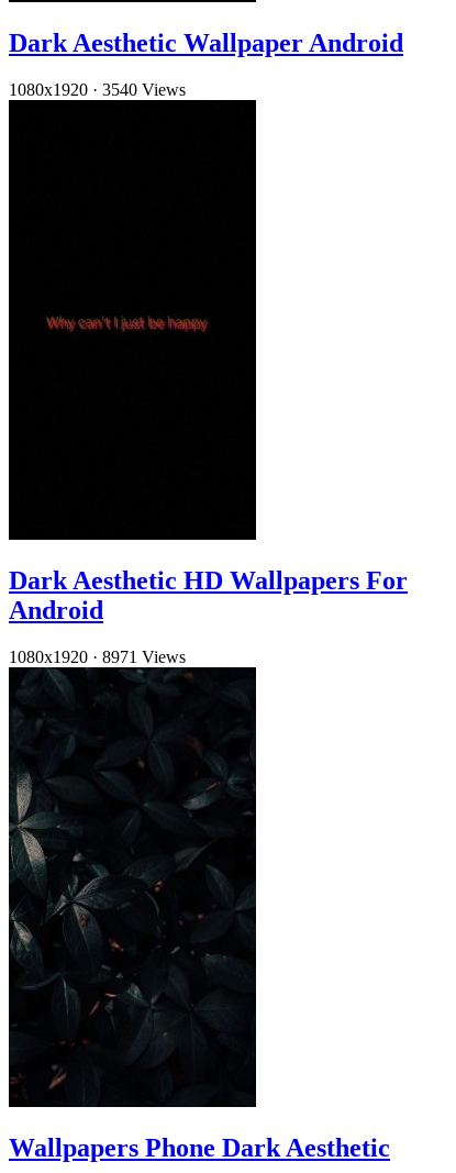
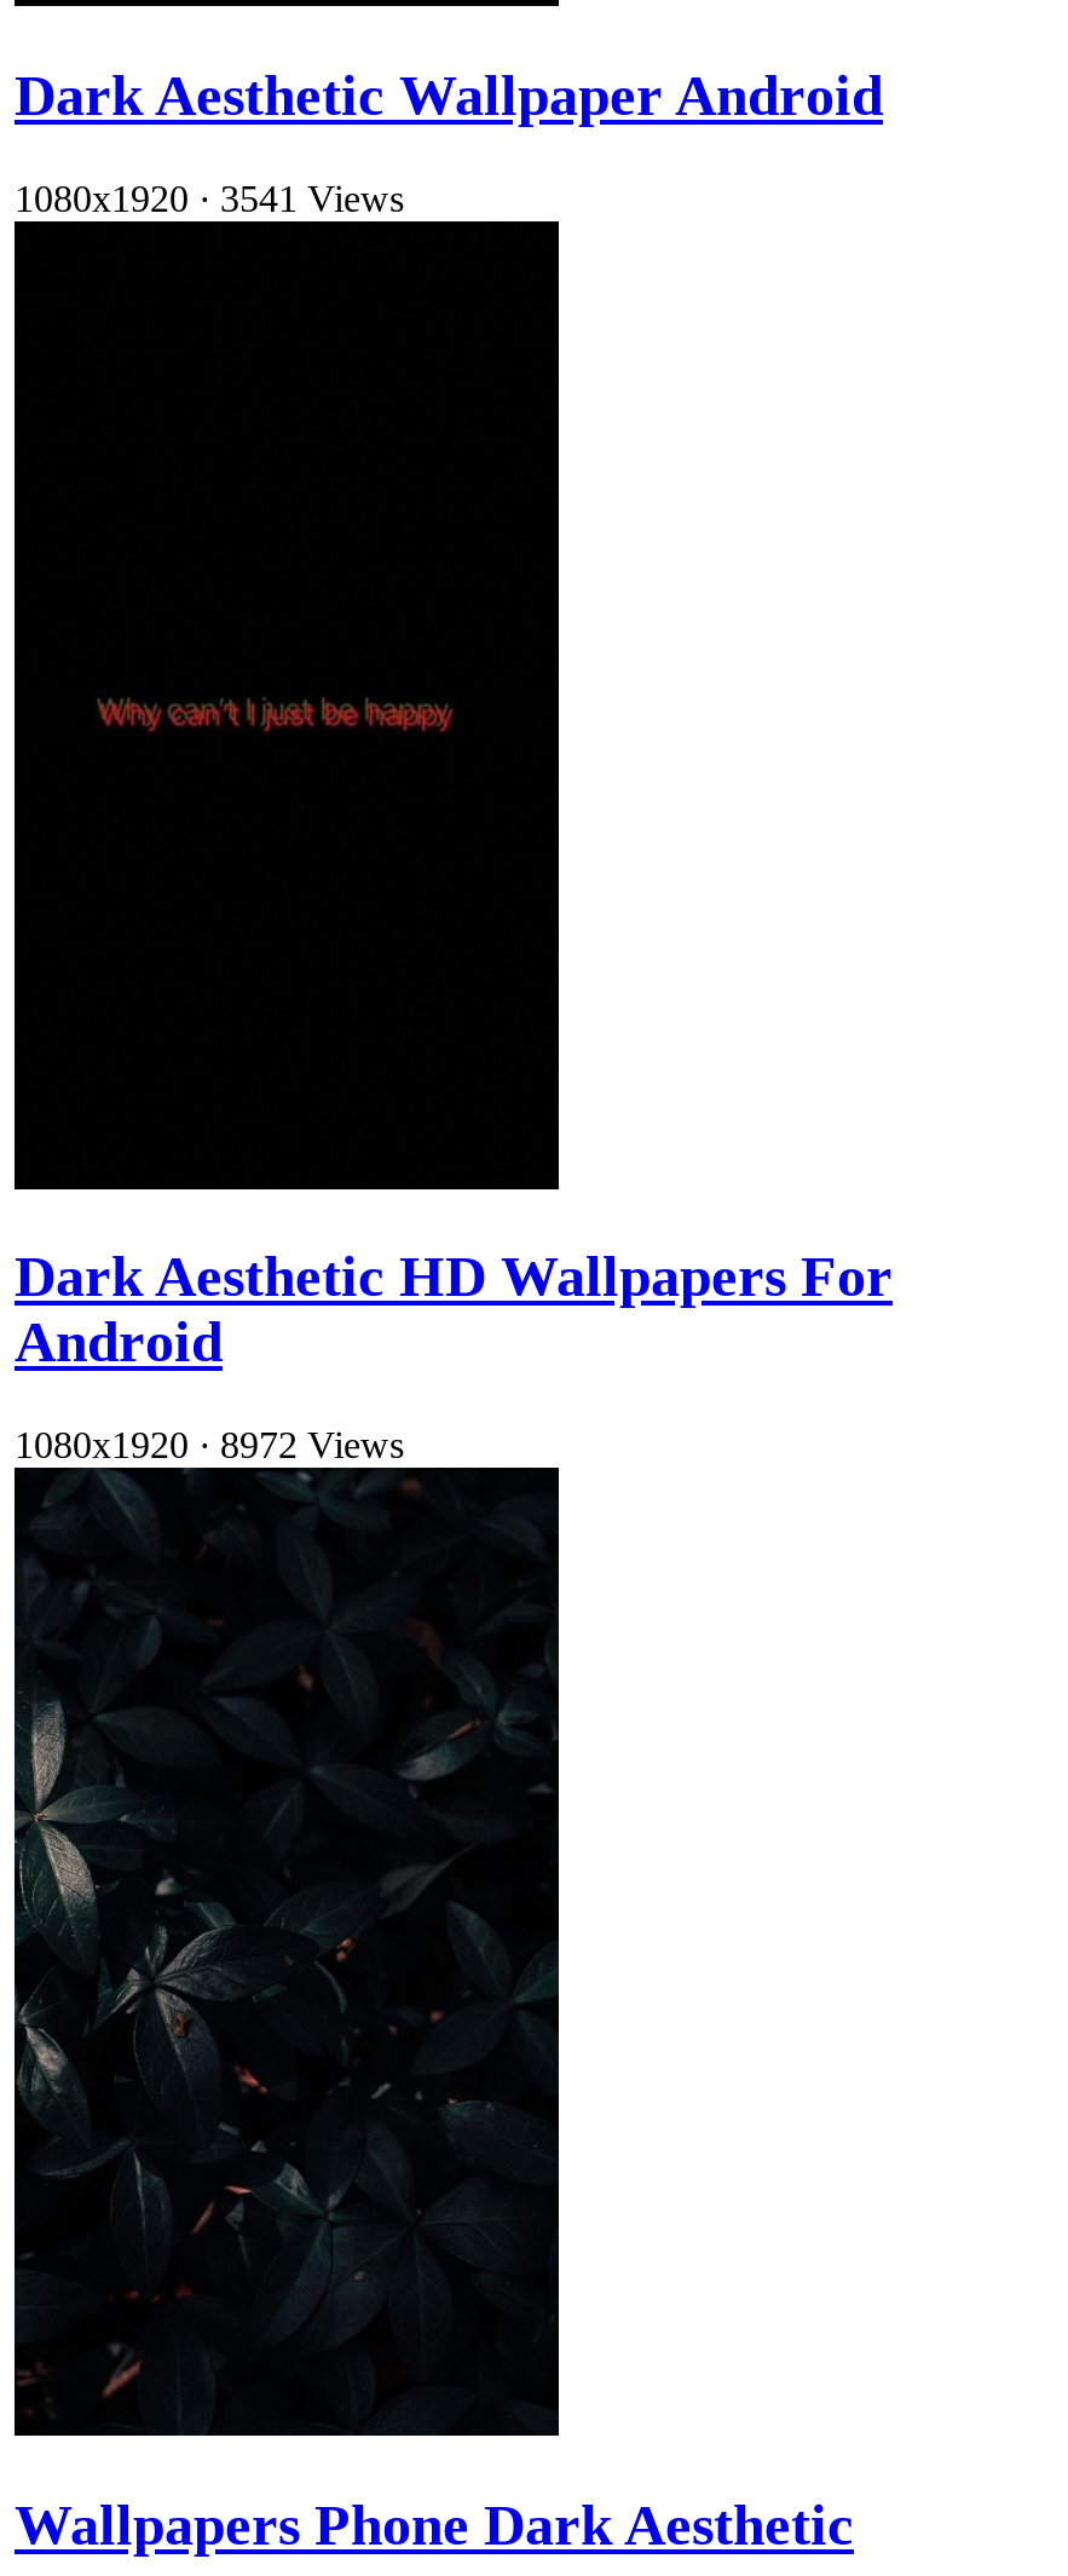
[9,80,186,99] 1080x1920 · 3540 Views -> [15,177,404,218] 1080x1920 · 3541 Views
[9,647,186,666] 1080x1920 · 8971 Views -> [15,1425,404,1466] 1080x1920 · 8972 Views

